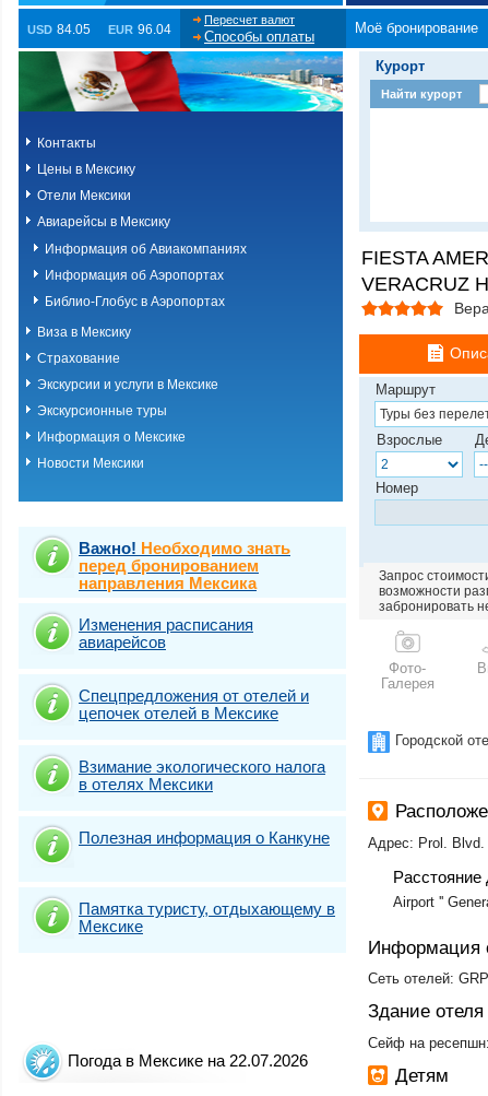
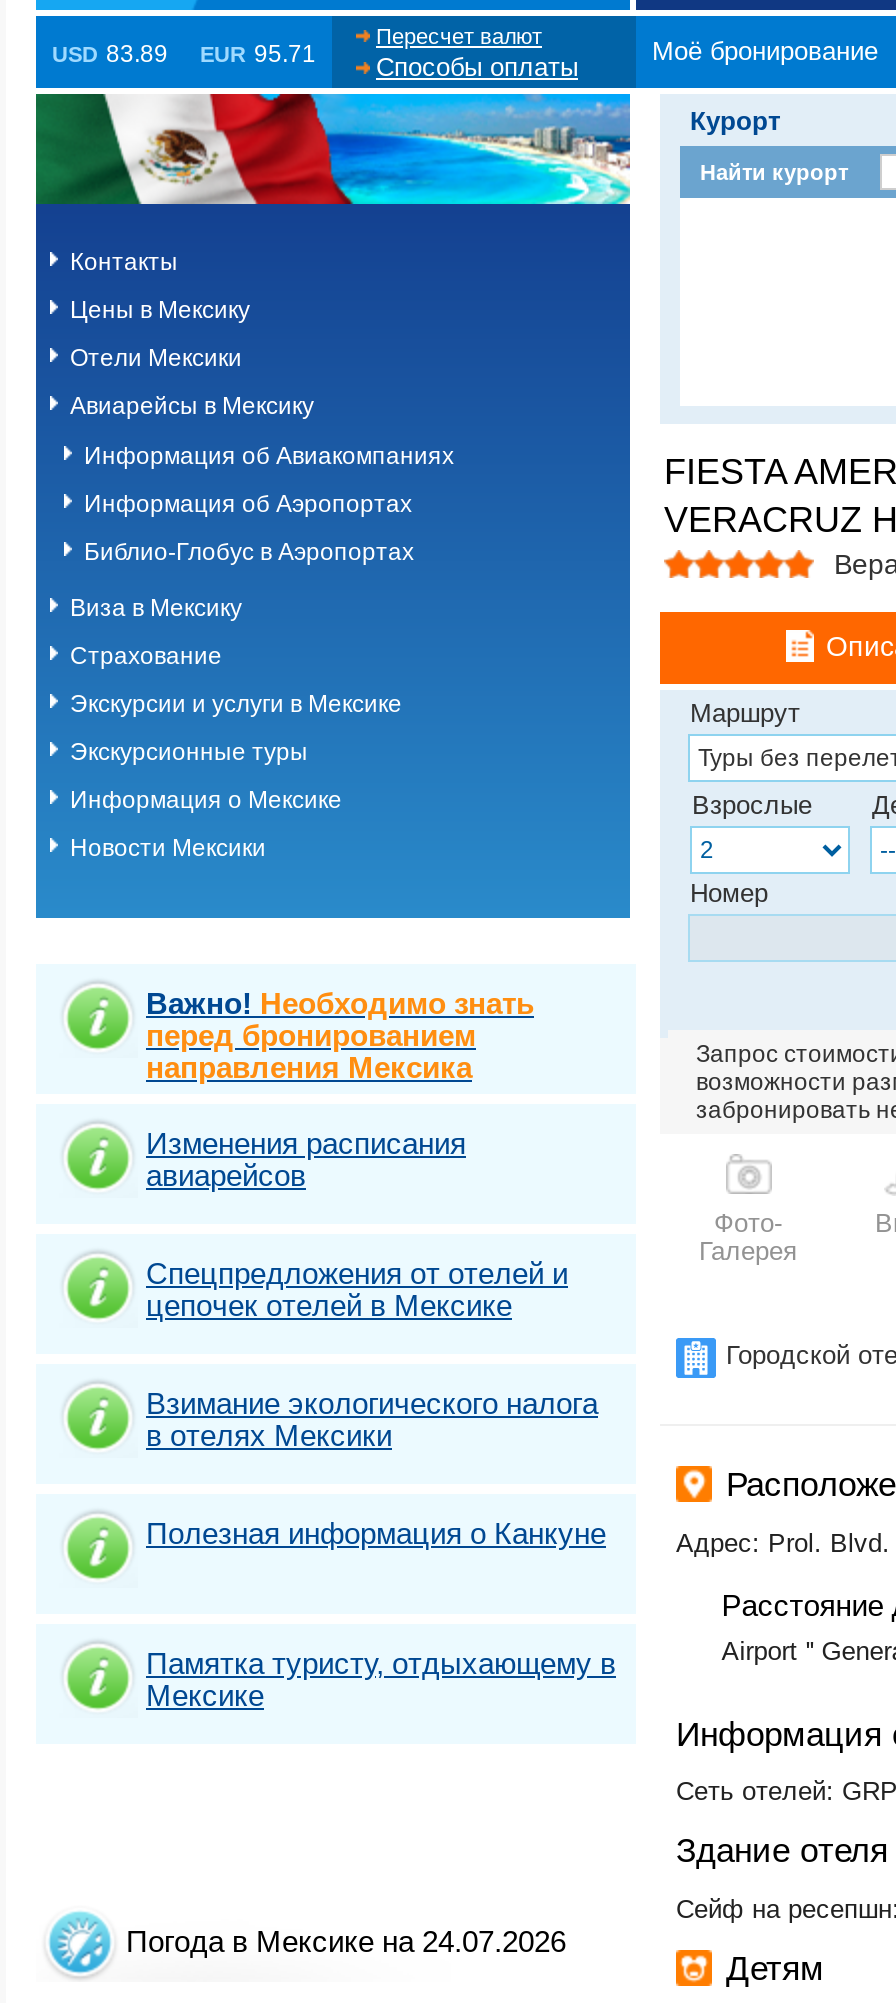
[27,22,91,37] USD 84.05 -> [52,40,168,68] USD 83.89
[108,22,171,37] EUR 96.04 -> [200,40,316,68] EUR 95.71
[68,1051,308,1070] Погода в Мексике на 22.07.2026 -> [126,1924,566,1958] Погода в Мексике на 24.07.2026

